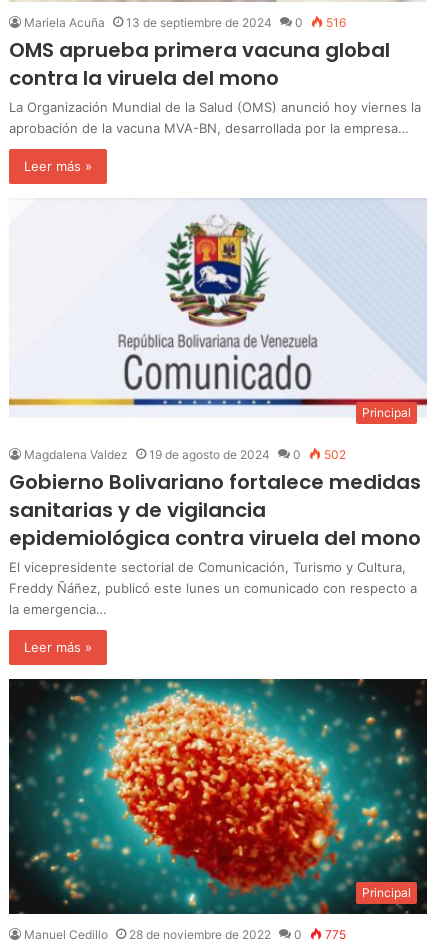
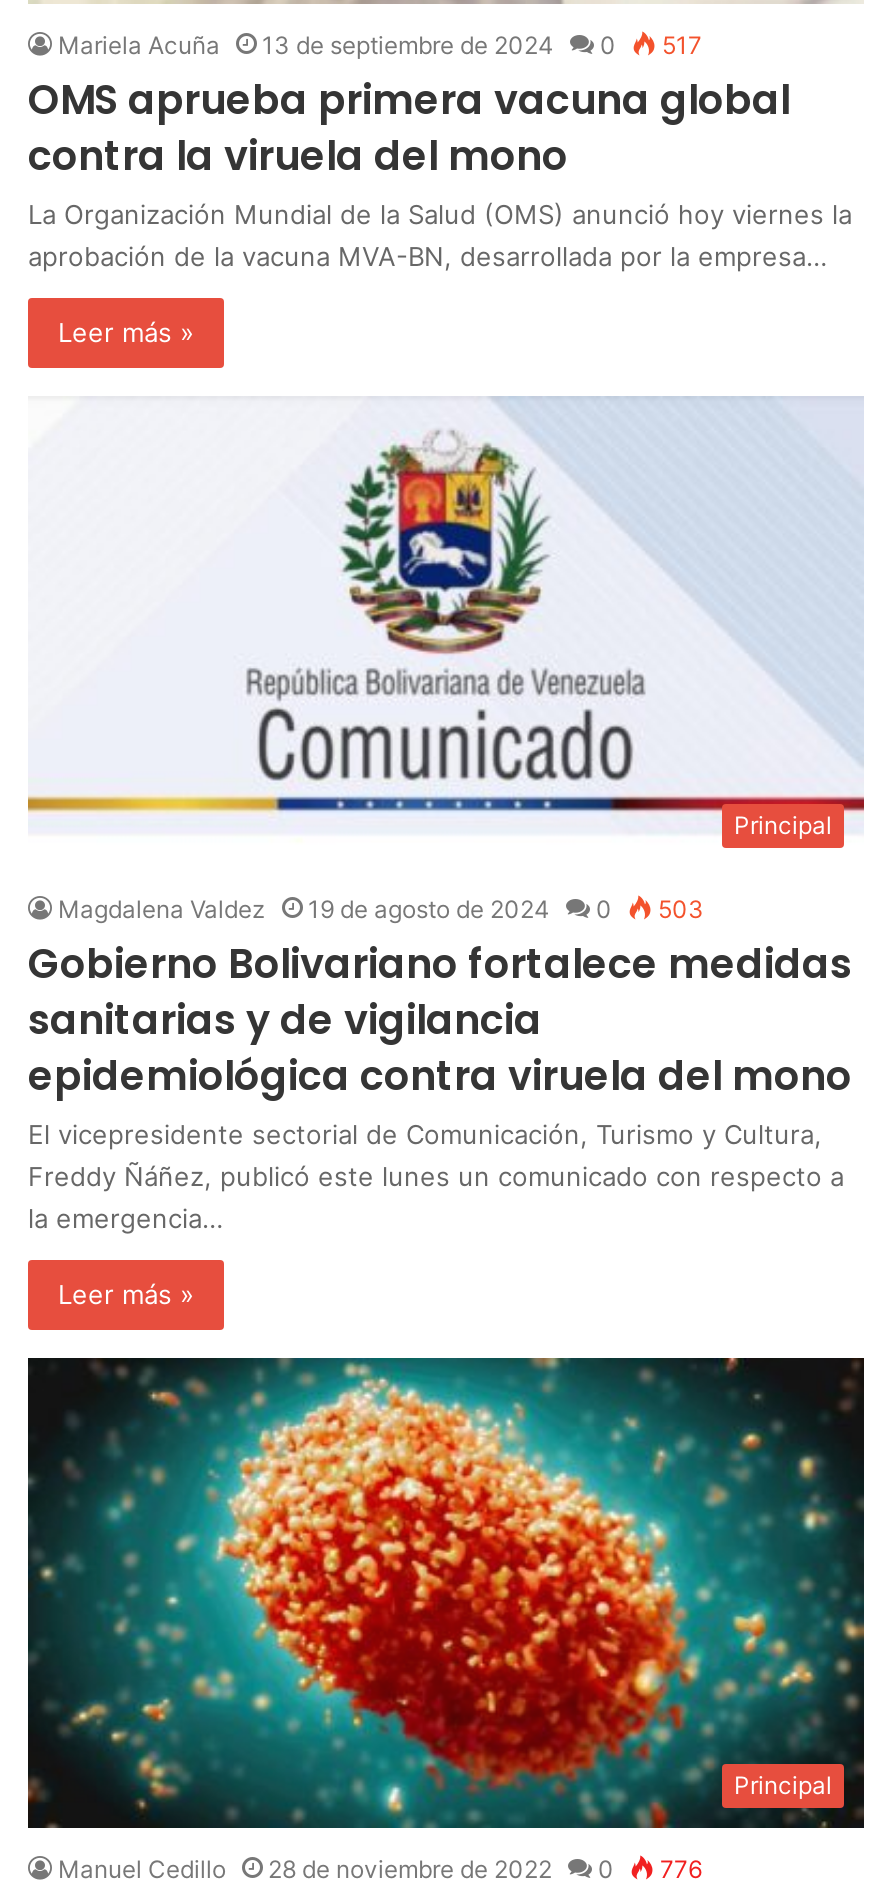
[24,15,346,30] Mariela Acuña 13 de septiembre de 2024 0 516 -> [58,30,702,60] Mariela Acuña 13 de septiembre de 2024 0 517
[24,447,346,462] Magdalena Valdez 19 de agosto de 2024 0 502 -> [58,893,704,923] Magdalena Valdez 19 de agosto de 2024 0 503
[24,927,346,942] Manuel Cedillo 28 de noviembre de 2022 0 775 -> [58,1855,702,1885] Manuel Cedillo 28 de noviembre de 2022 0 776

